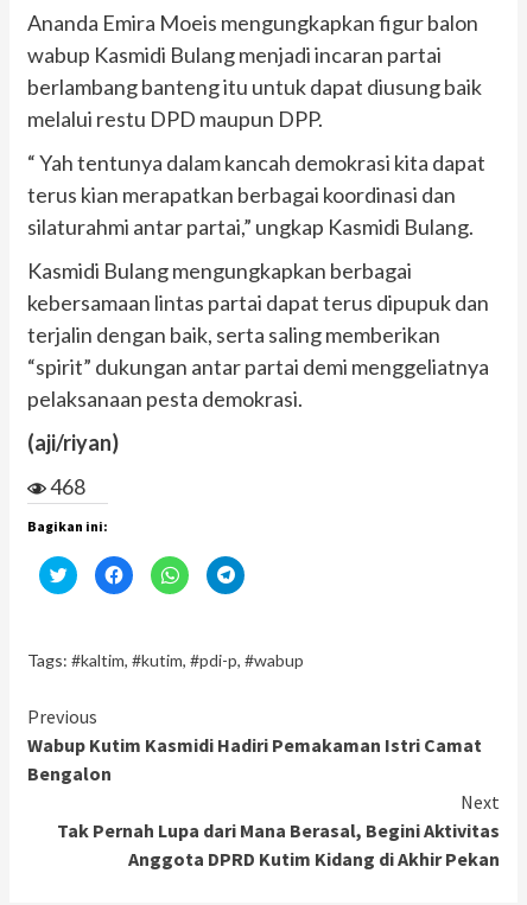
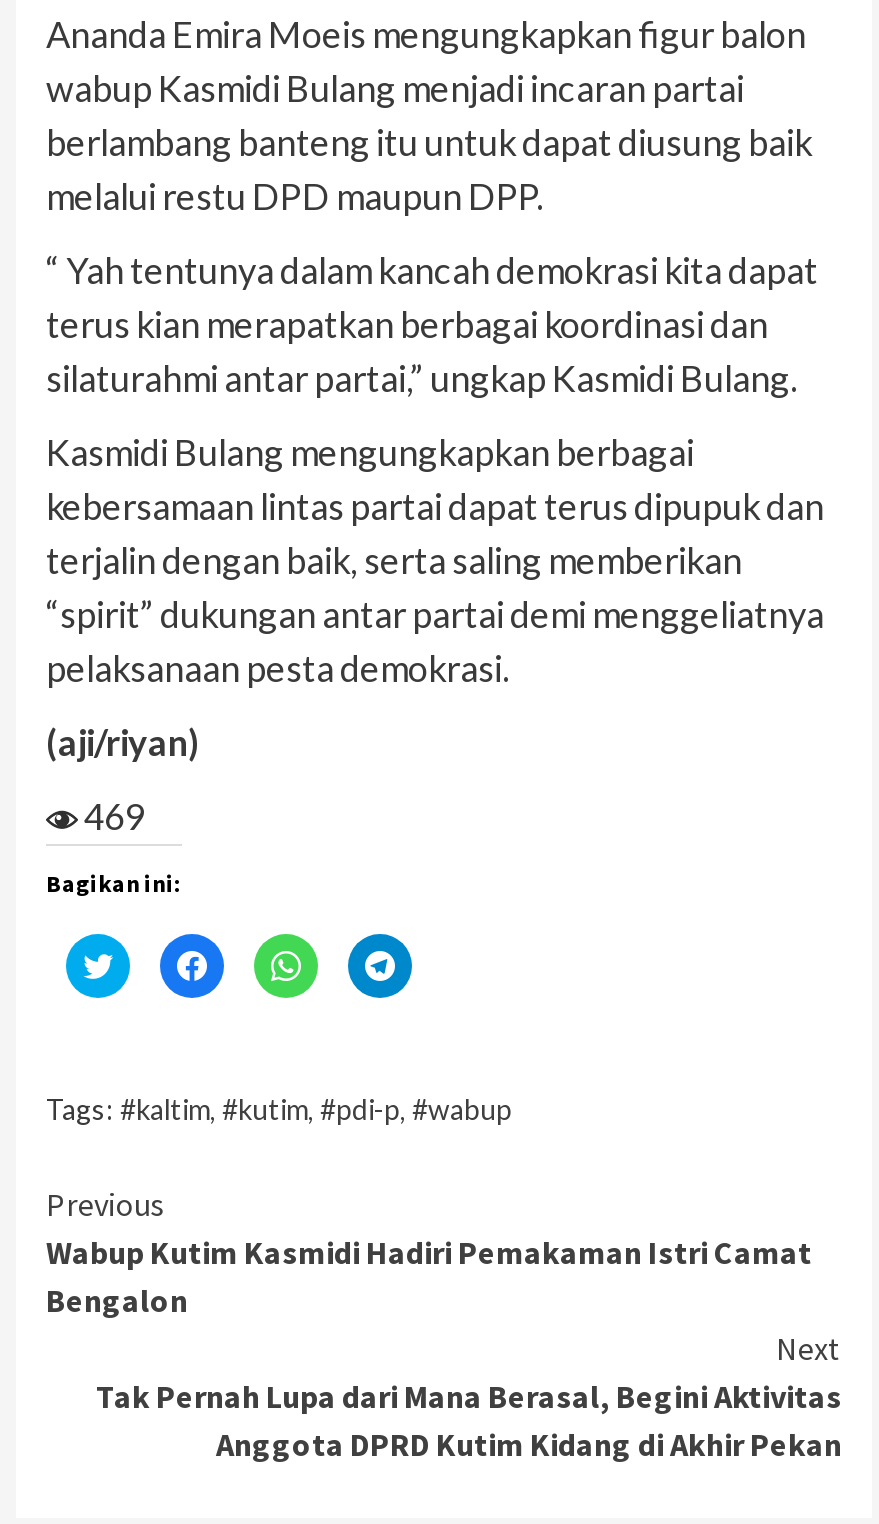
[46,473,85,499] 468 -> [78,793,144,837] 469

